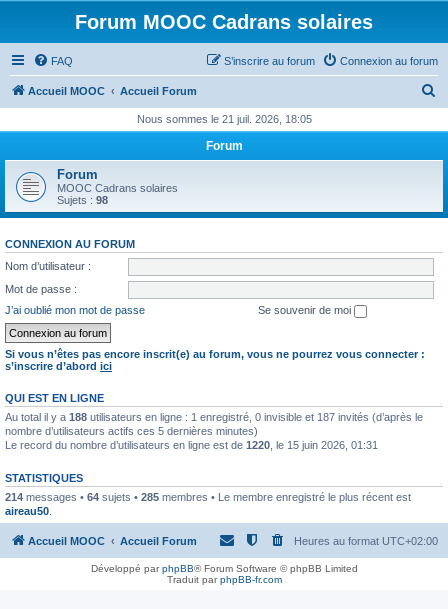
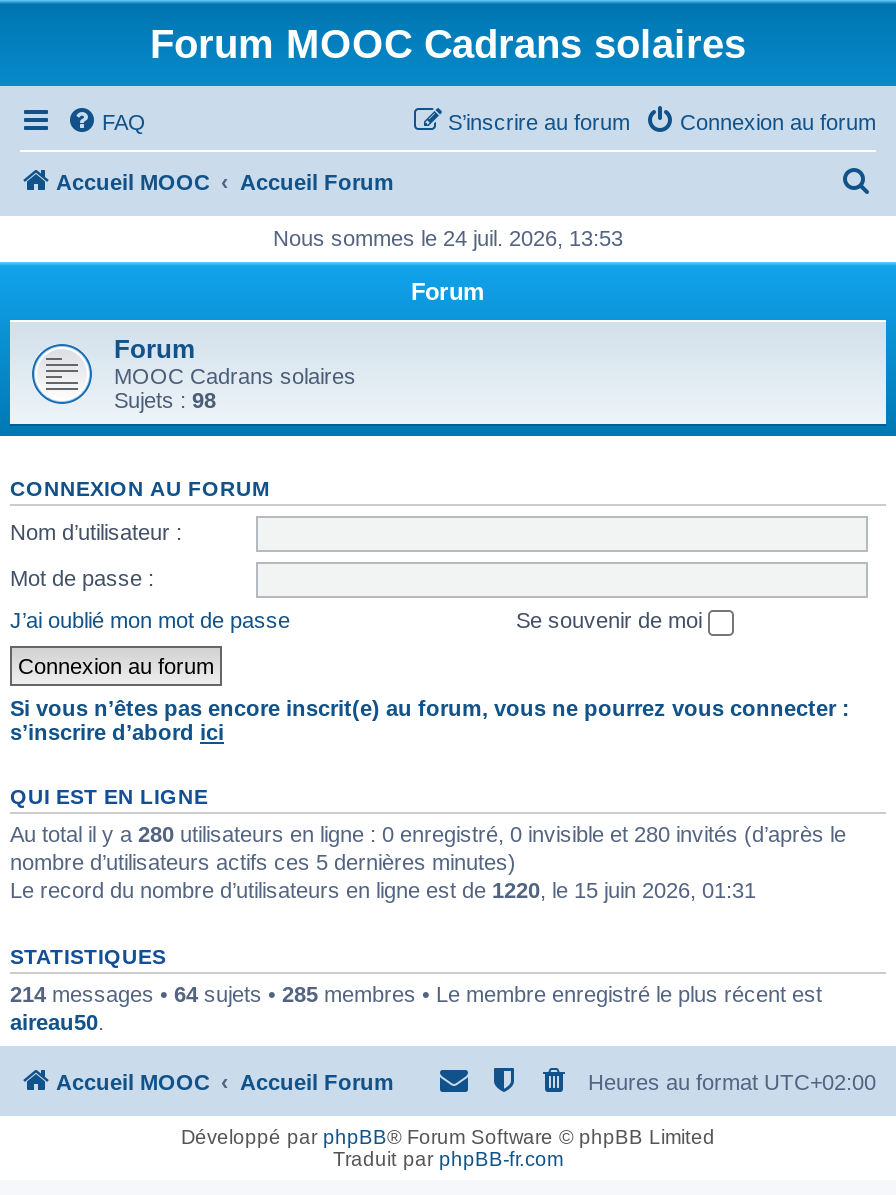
[136,113,311,125] Nous sommes le 21 juil. 2026, 18:05 -> [273,226,623,250] Nous sommes le 24 juil. 2026, 13:53
[5,411,423,423] Au total il y a 188 utilisateurs en ligne : 1 enregistré, 0 invisible et 187 invités (d’après le -> [10,821,846,845] Au total il y a 280 utilisateurs en ligne : 0 enregistré, 0 invisible et 280 invités (d’après le

